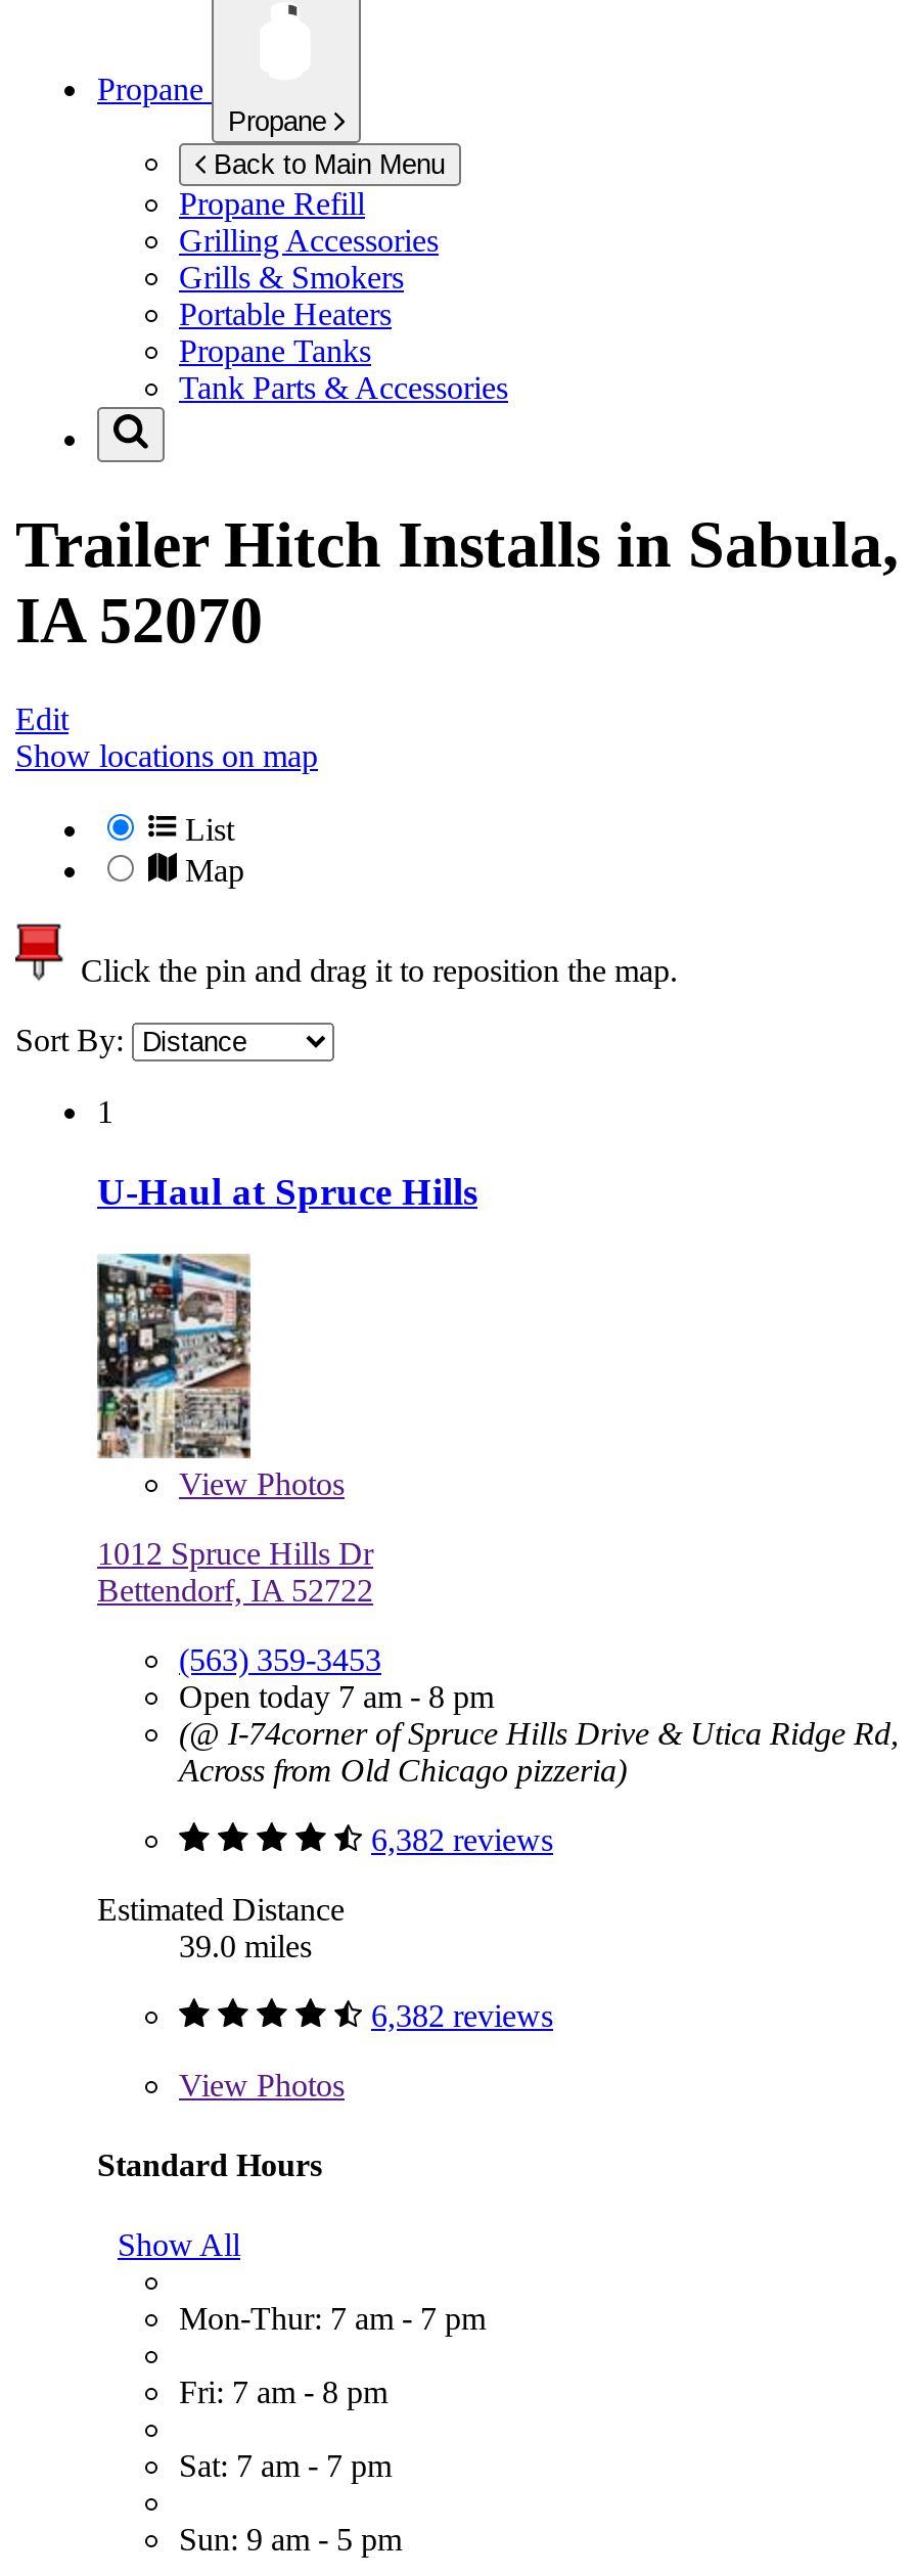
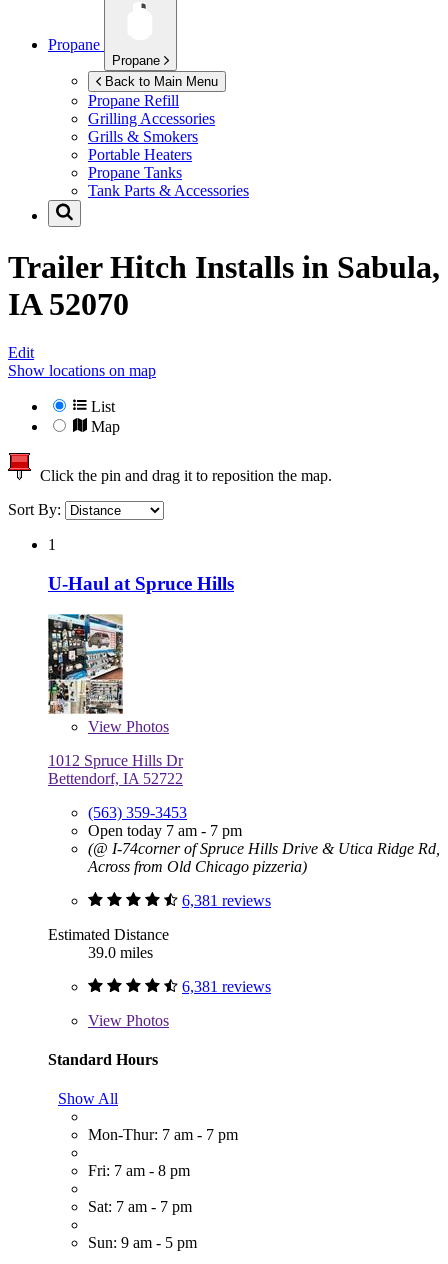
[179,1678,494,1713] Open today 7 am - 8 pm -> [88,821,242,838] Open today 7 am - 7 pm
[371,1821,553,1856] 6,382 reviews -> [182,891,271,908] 6,381 reviews
[371,1997,553,2032] 6,382 reviews -> [182,977,271,994] 6,381 reviews

